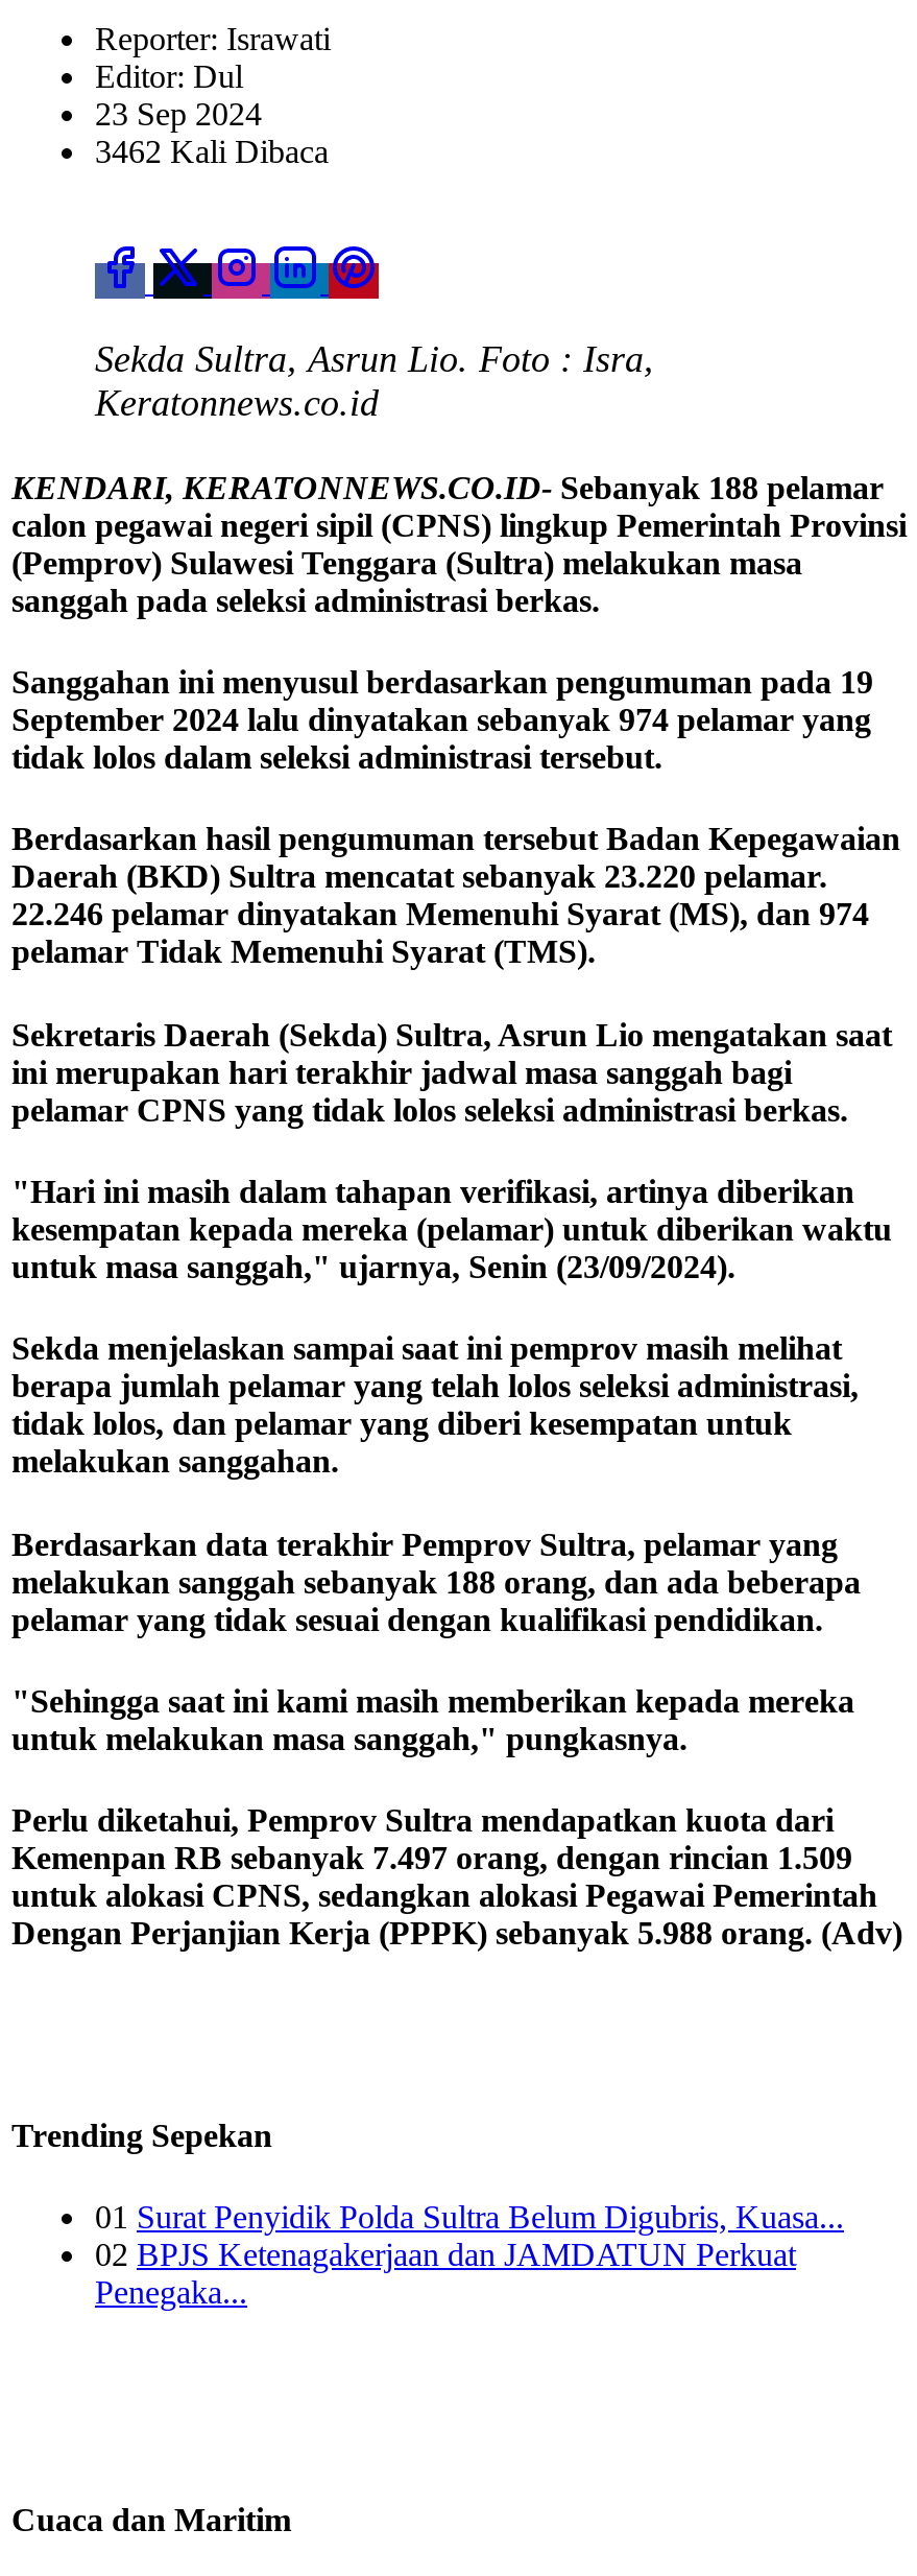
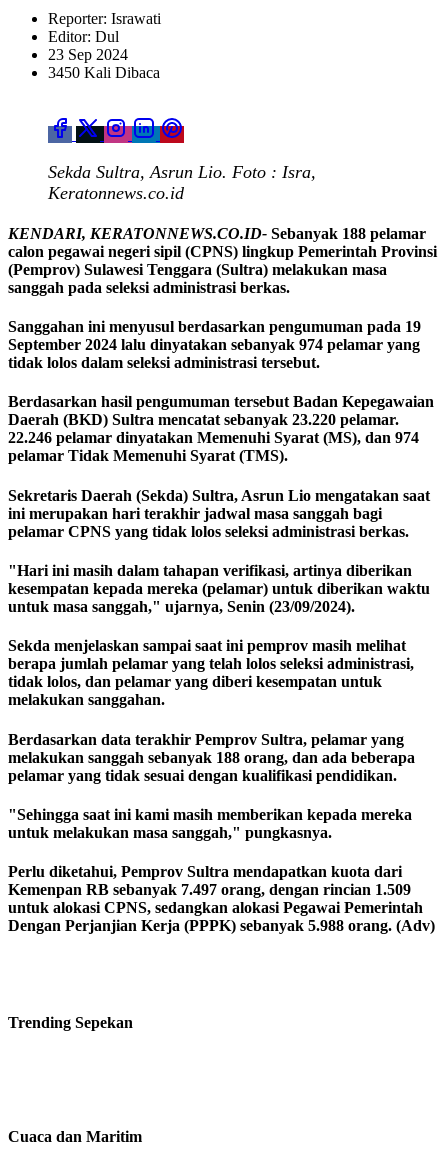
[95,133,329,168] 3462 Kali Dibaca -> [48,64,160,81] 3450 Kali Dibaca
[95,2199,844,2309] 01 Surat Penyidik Polda Sultra Belum Digubris, Kuasa... | 02 BPJS Ketenagakerjaan dan JAMDATUN Perkuat | Penegaka... -> none

